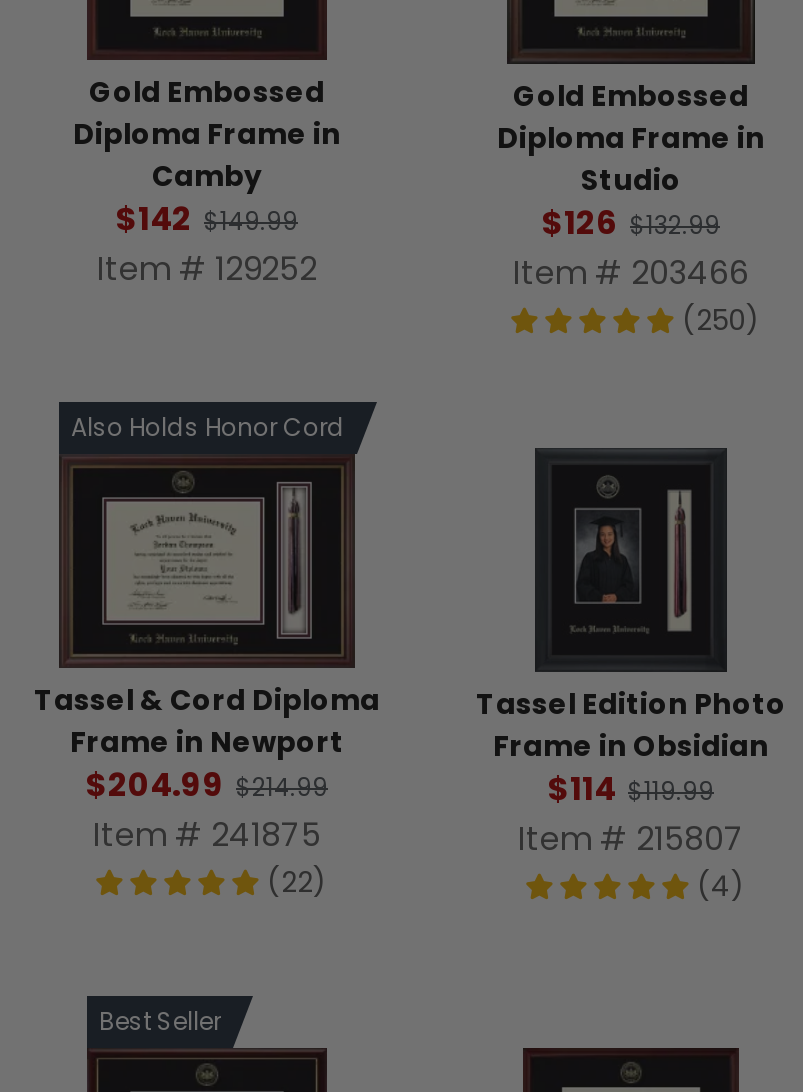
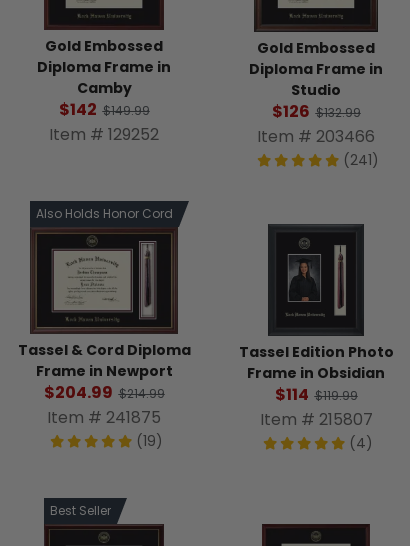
[682,300,760,340] (250) -> [343,150,379,170] (241)
[267,862,327,902] (22) -> [135,431,162,451] (19)

